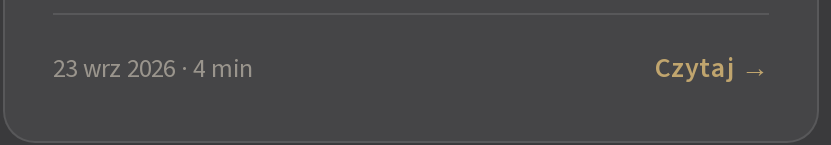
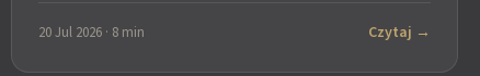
[53,51,253,87] 23 wrz 2026 · 4 min -> [38,23,145,42] 20 Jul 2026 · 8 min

